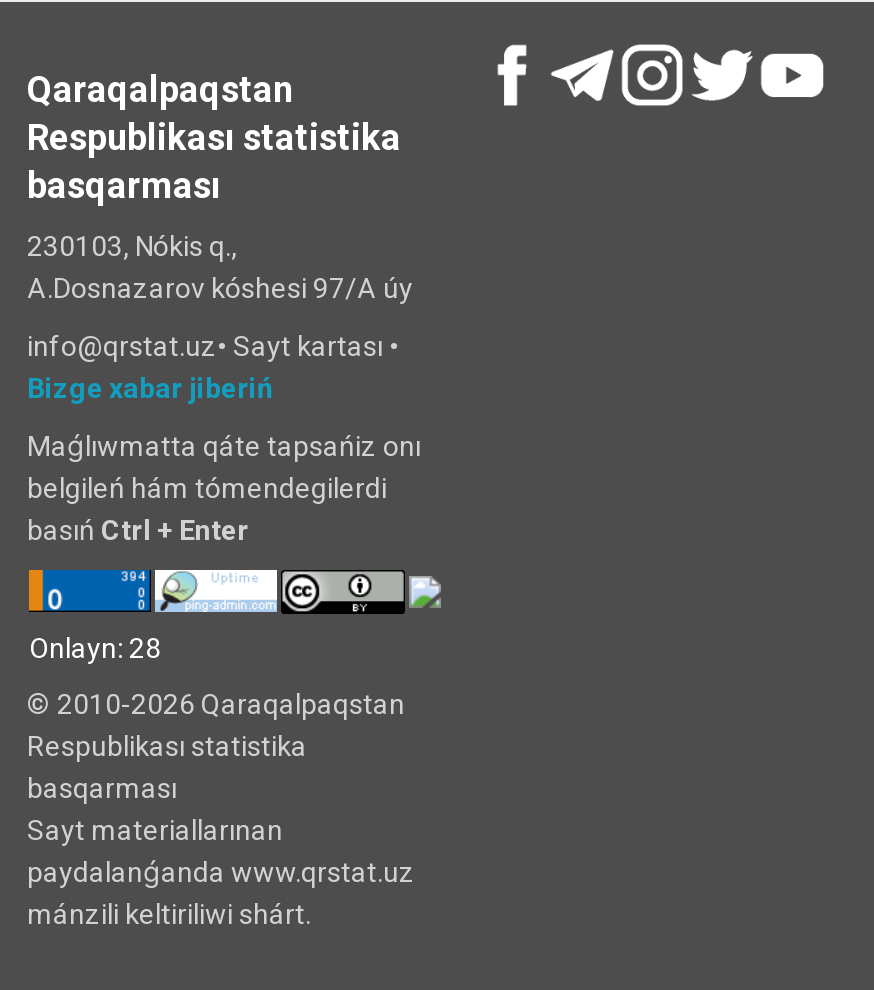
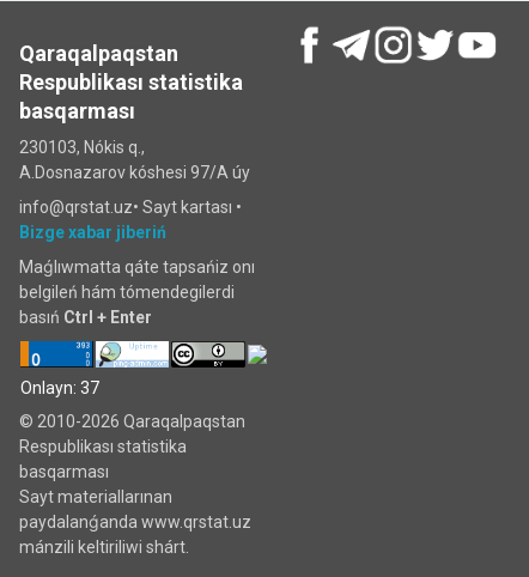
[29,632,161,664] Onlayn: 28 -> [20,379,99,398] Onlayn: 37

